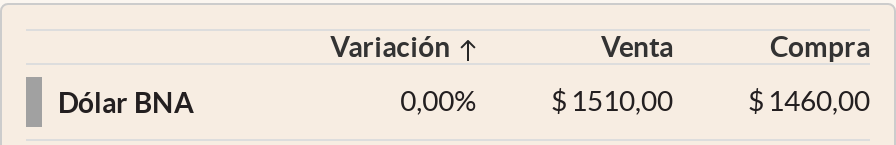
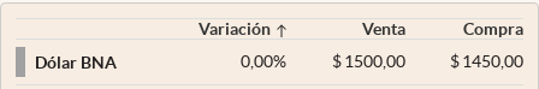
[551,85,673,117] $ 1510,00 -> [331,52,405,71] $ 1500,00
[748,85,870,117] $ 1460,00 -> [450,52,523,71] $ 1450,00

